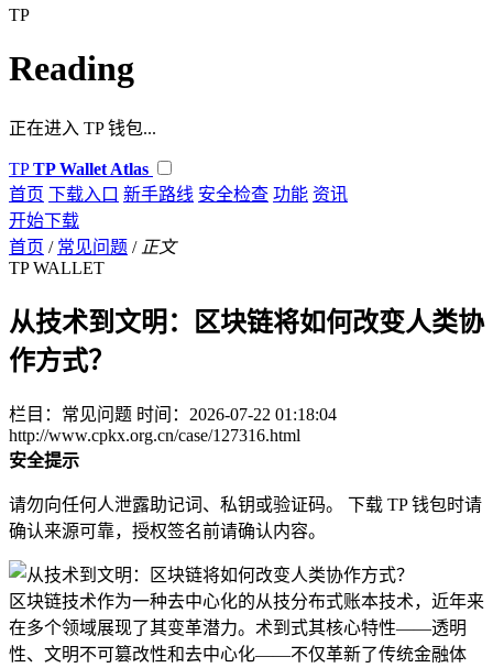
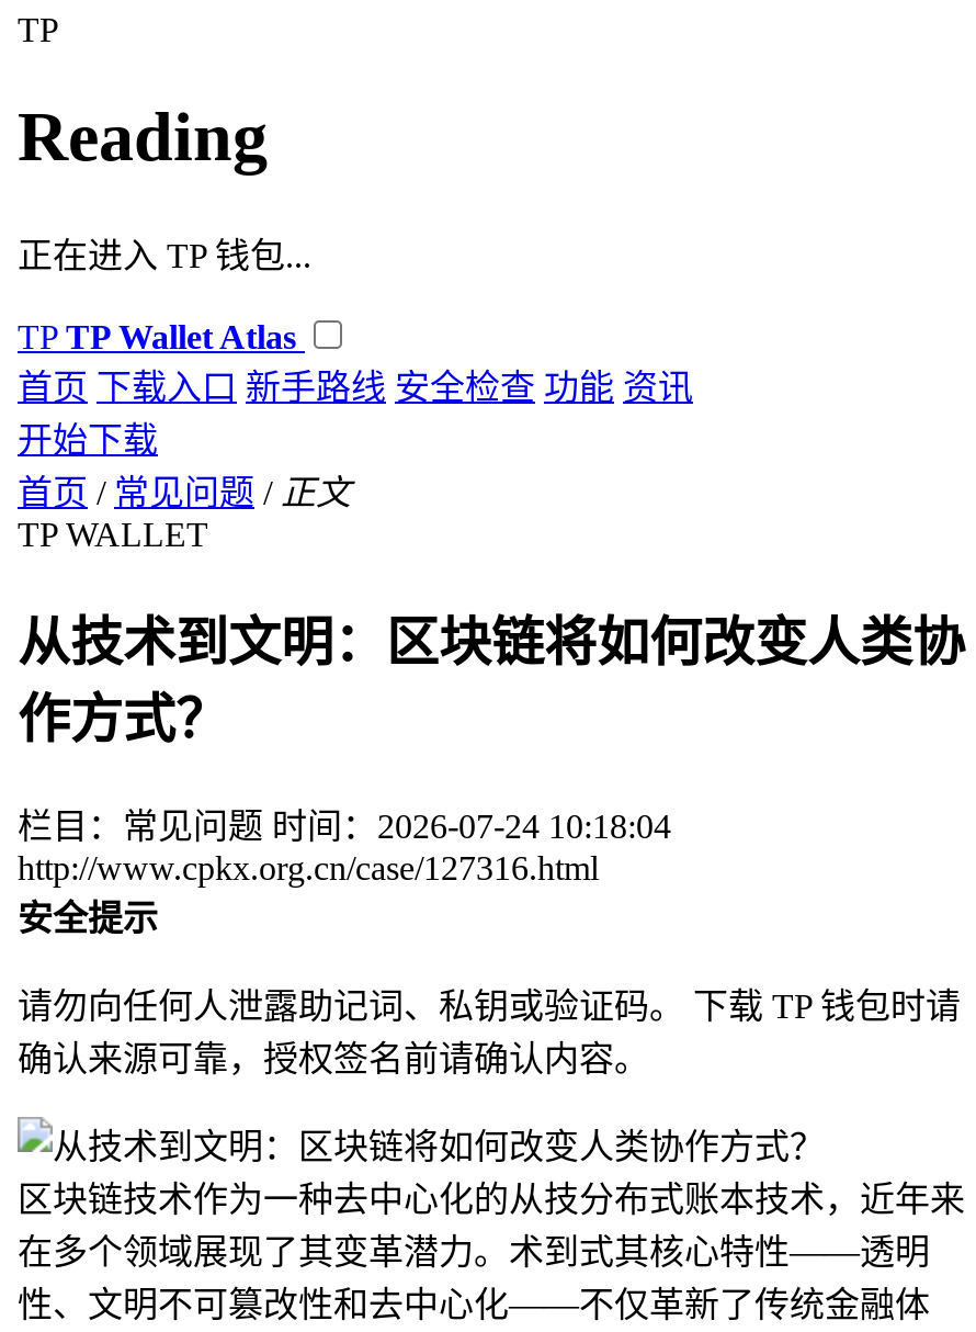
[9,405,337,423] 栏目：常见问题 时间：2026-07-22 01:18:04 -> [18,807,671,844] 栏目：常见问题 时间：2026-07-24 10:18:04

